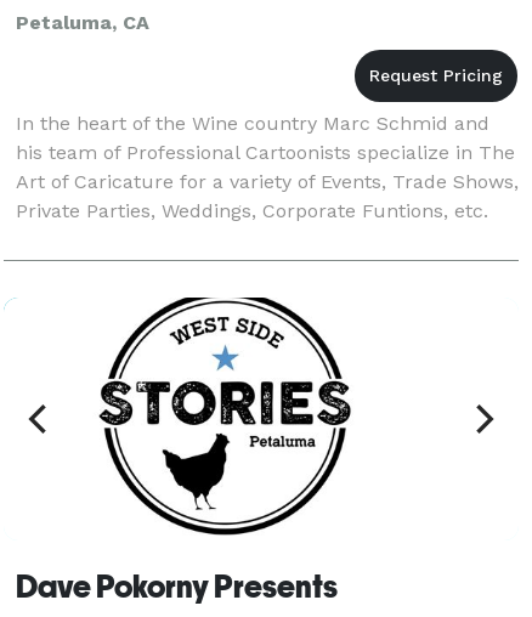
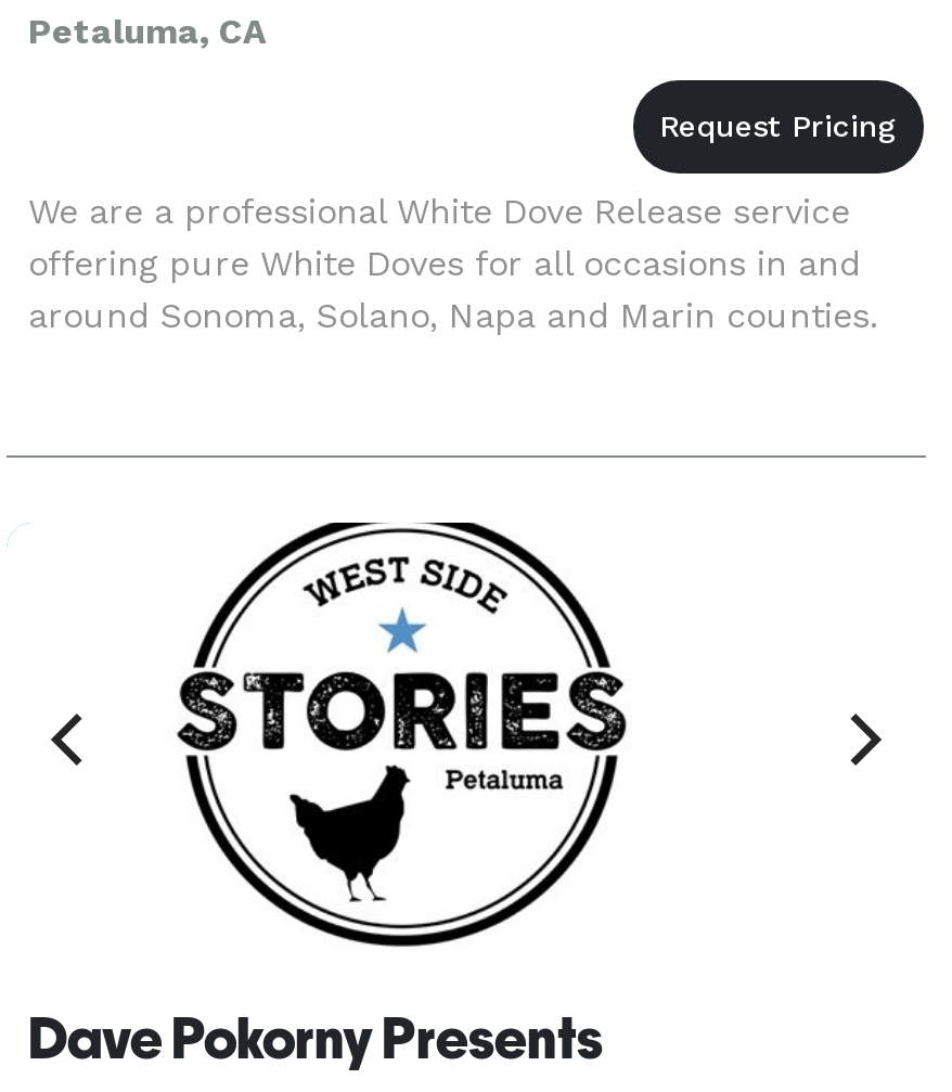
[16,112,519,222] In the heart of the Wine country Marc Schmid and | his team of Professional Cartoonists specialize in The | Art of Caricature for a variety of Events, Trade Shows, | Private Parties, Weddings, Corporate Funtions, etc. -> [28,191,878,336] We are a professional White Dove Release service | offering pure White Doves for all occasions in and | around Sonoma, Solano, Napa and Marin counties.

